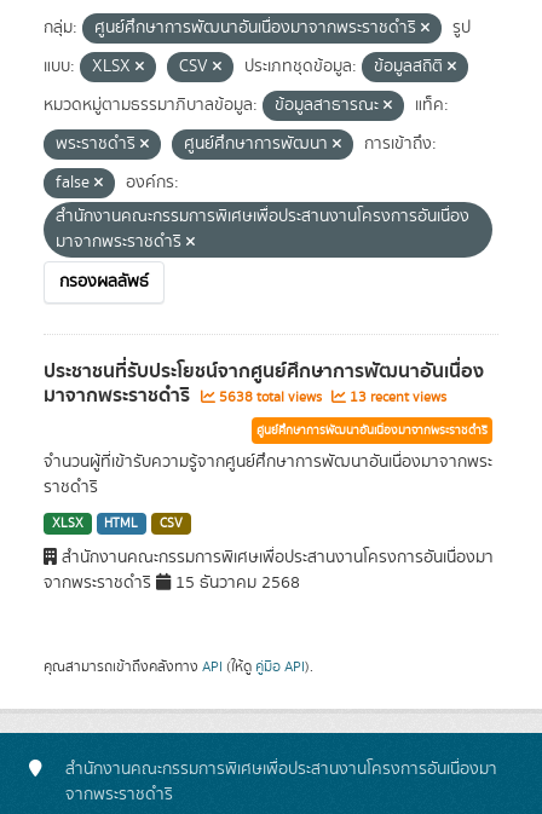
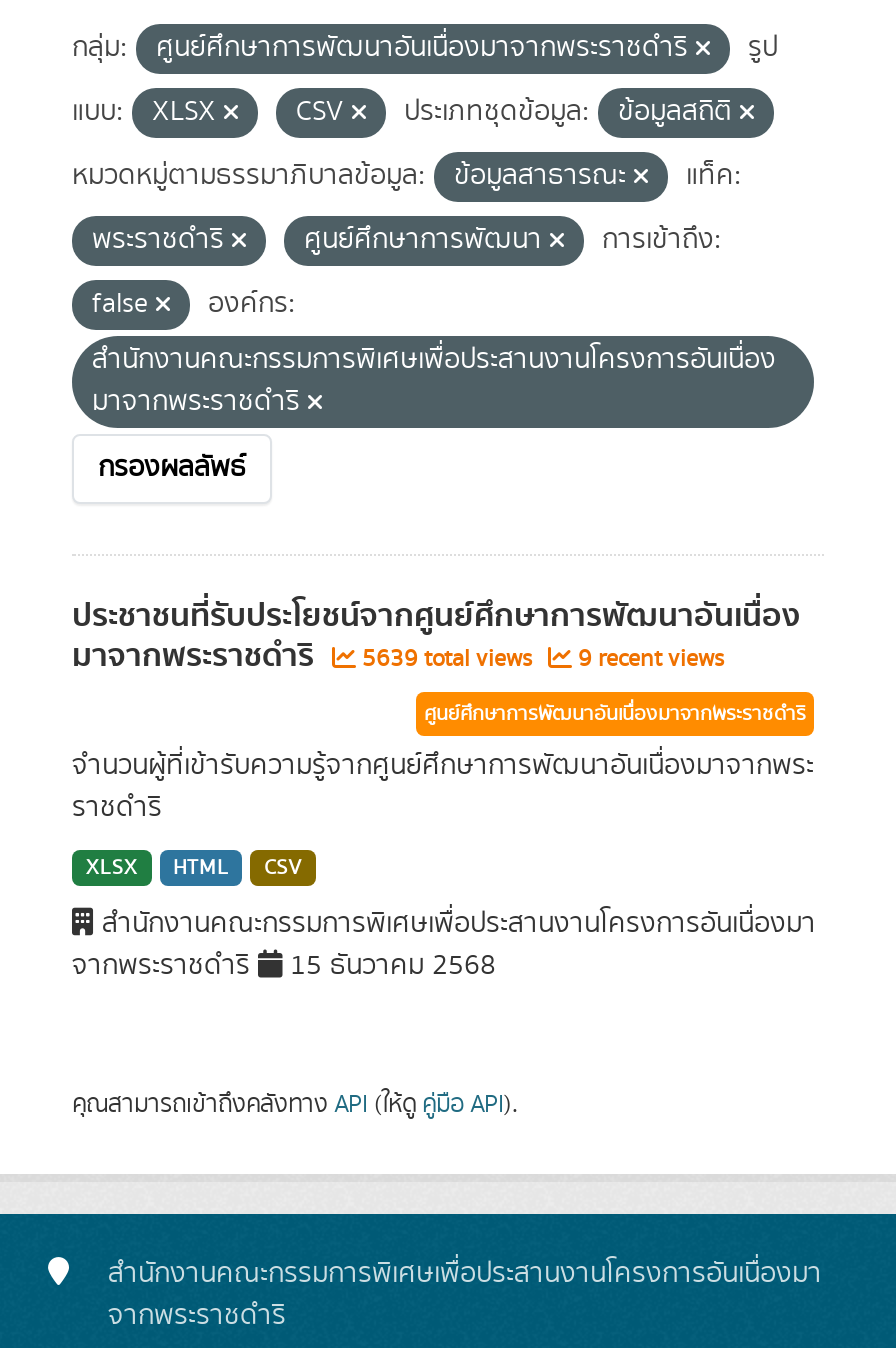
[215,387,325,408] 5638 total views -> [356,642,538,676] 5639 total views
[346,387,446,408] 13 recent views -> [572,642,724,676] 9 recent views

